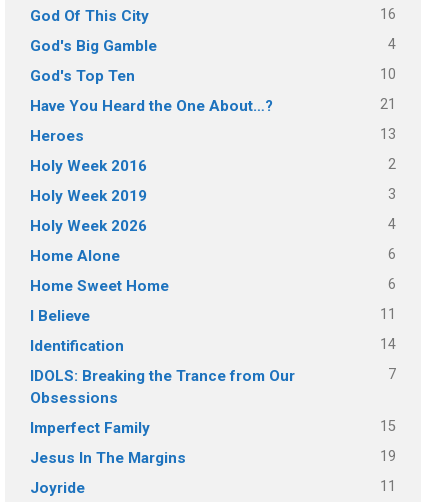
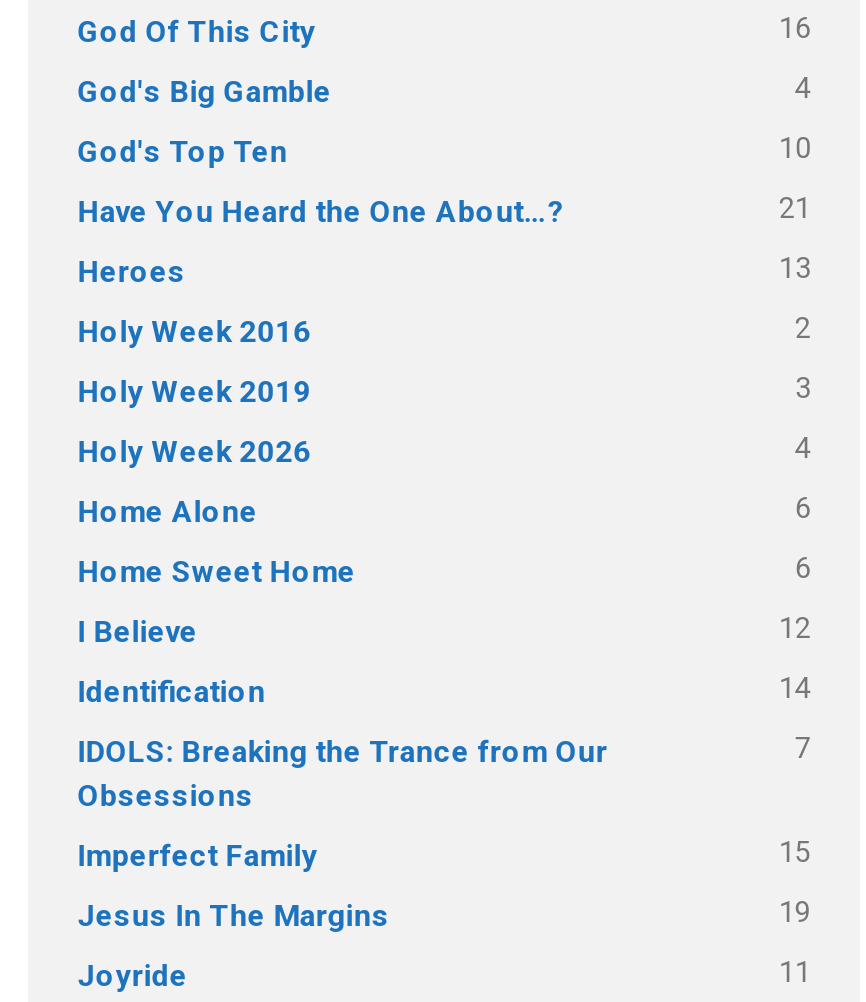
[380,306,396,323] 11 -> [779,612,811,646] 12

